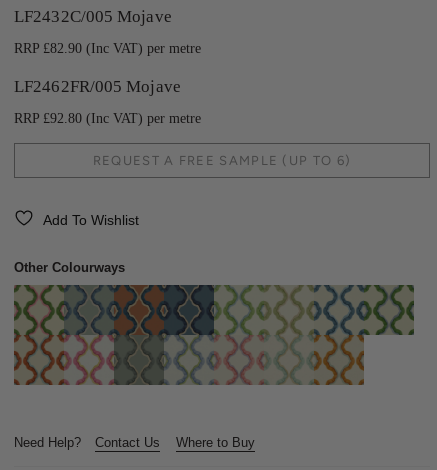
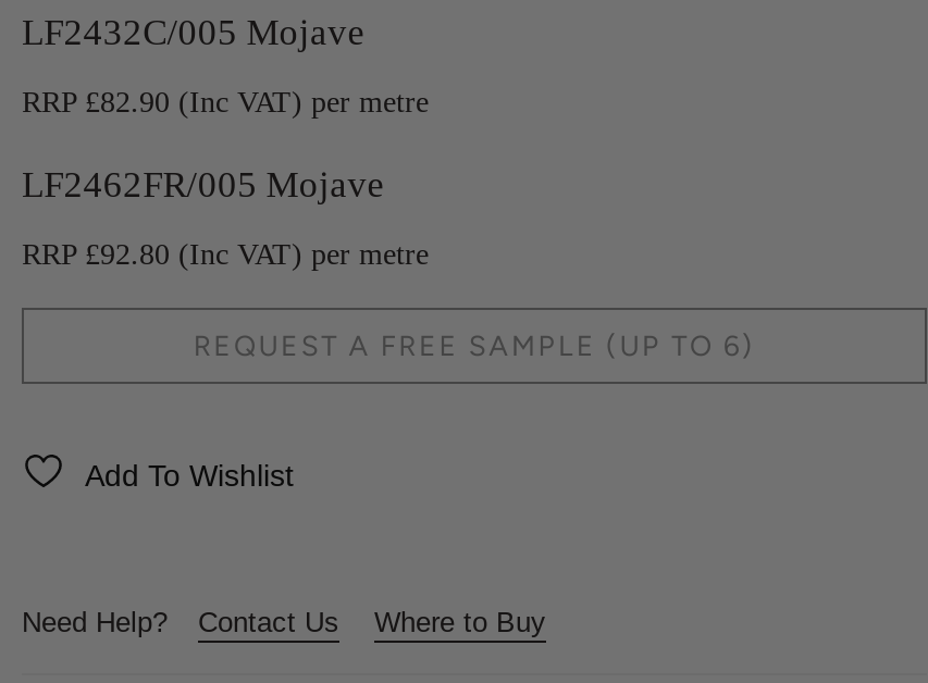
[14,260,125,275] Other Colourways -> none
[13,284,415,386] [image] -> none

